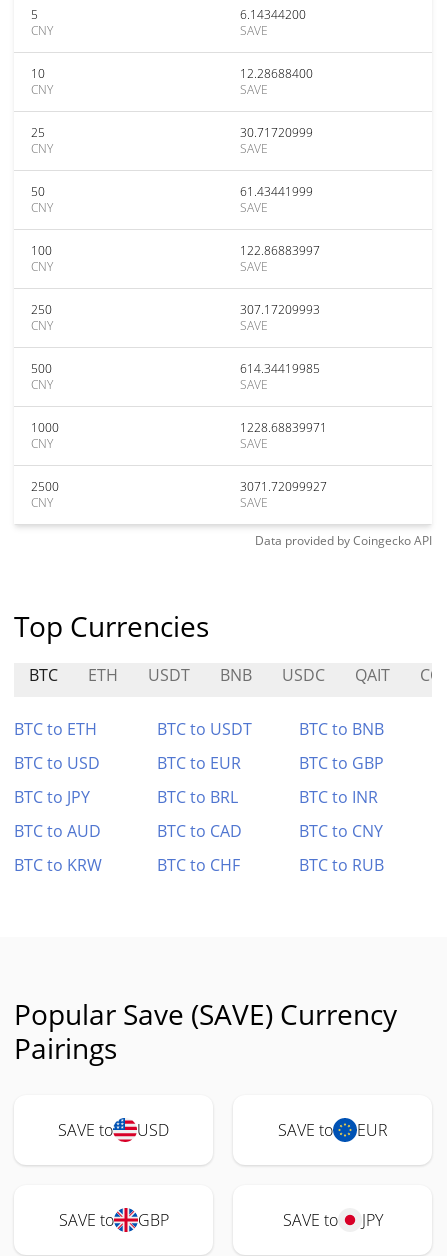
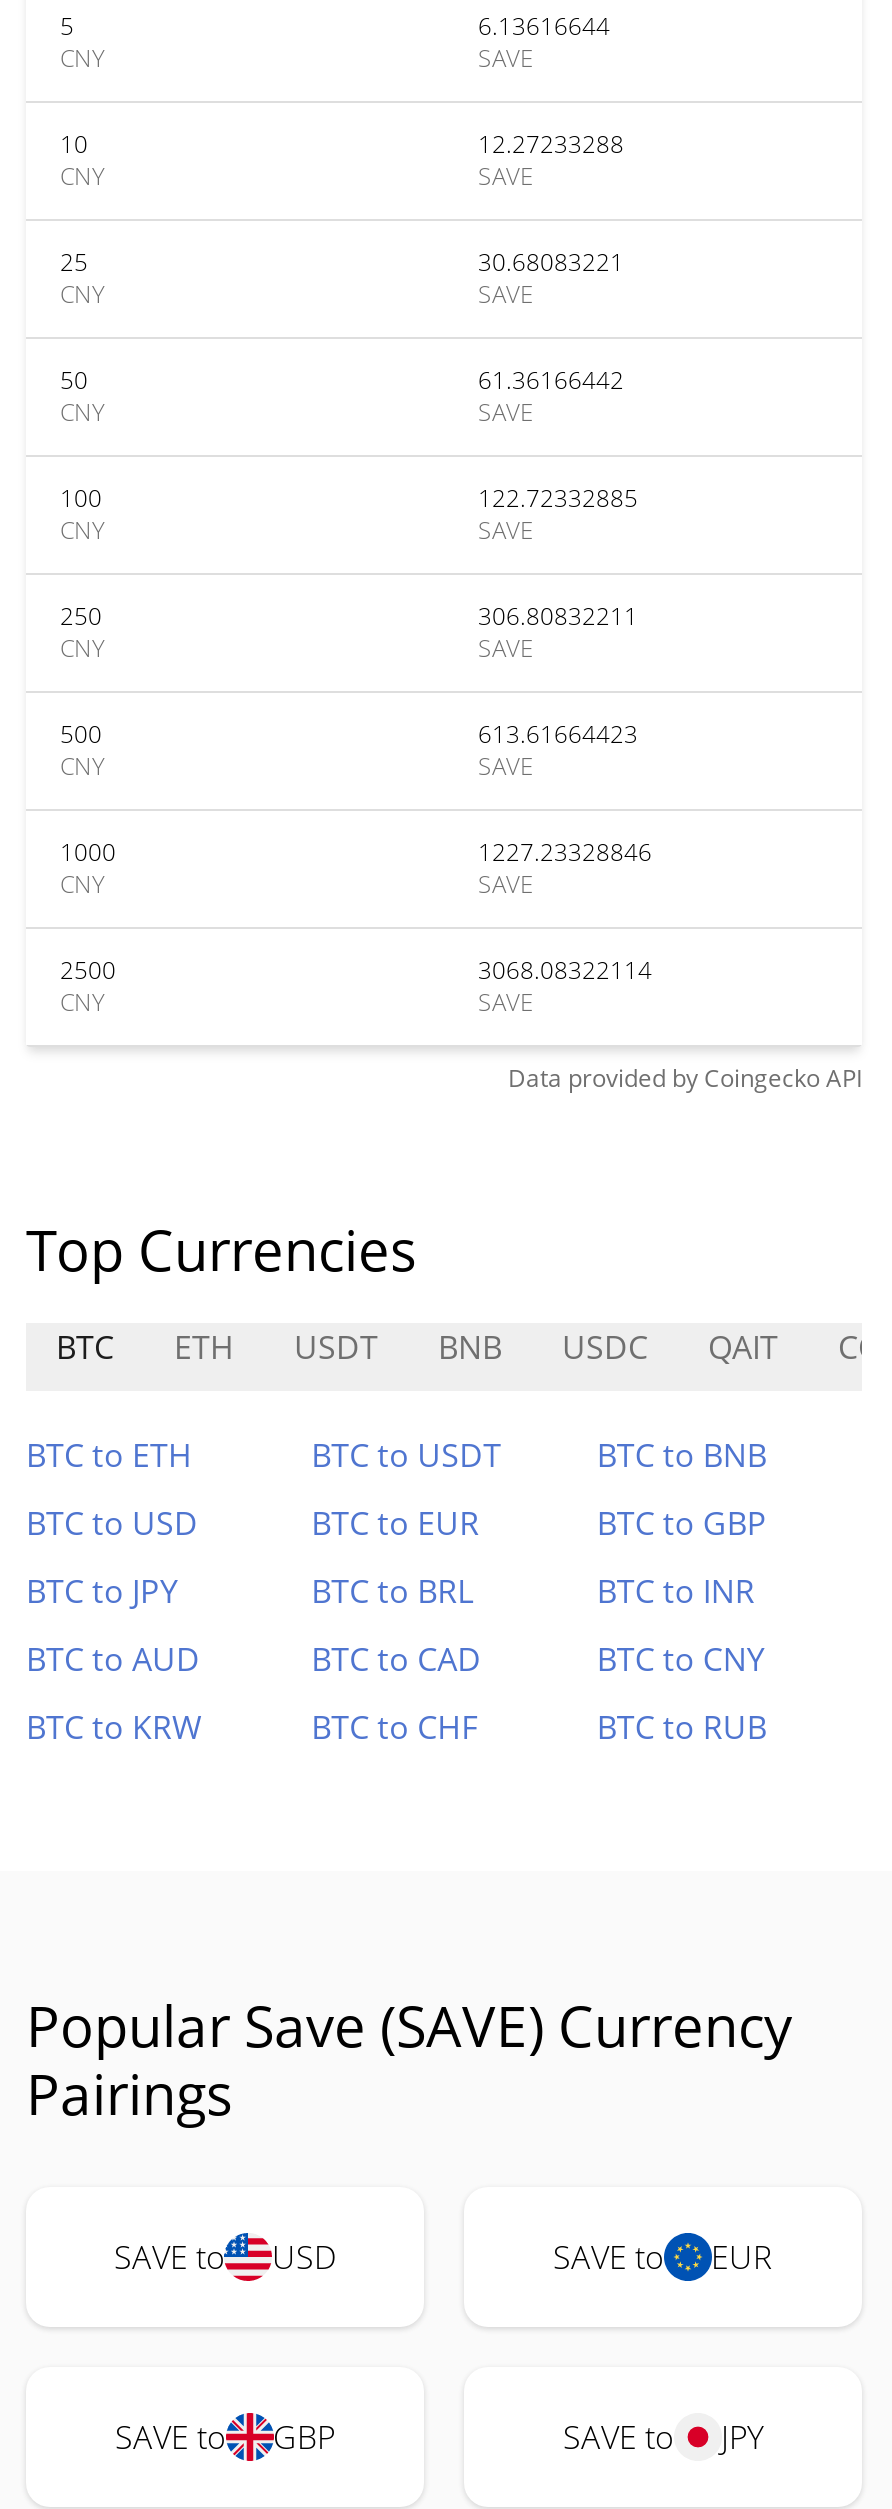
[240,6,306,23] 6.14344200 -> [478,9,610,43] 6.13616644
[240,65,313,82] 12.28688400 -> [478,127,624,161] 12.27233288
[240,124,313,141] 30.71720999 -> [478,245,624,279] 30.68083221
[240,183,313,200] 61.43441999 -> [478,363,624,397] 61.36166442
[240,242,320,259] 122.86883997 -> [478,481,638,515] 122.72332885
[240,301,320,318] 307.17209993 -> [478,599,638,633] 306.80832211
[240,360,320,377] 614.34419985 -> [478,717,638,751] 613.61664423
[240,419,327,436] 1228.68839971 -> [478,835,652,869] 1227.23328846
[240,478,327,495] 3071.72099927 -> [478,953,652,987] 3068.08322114

